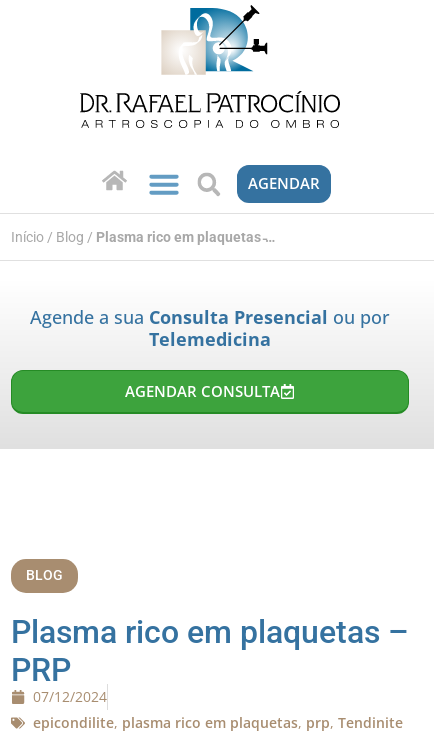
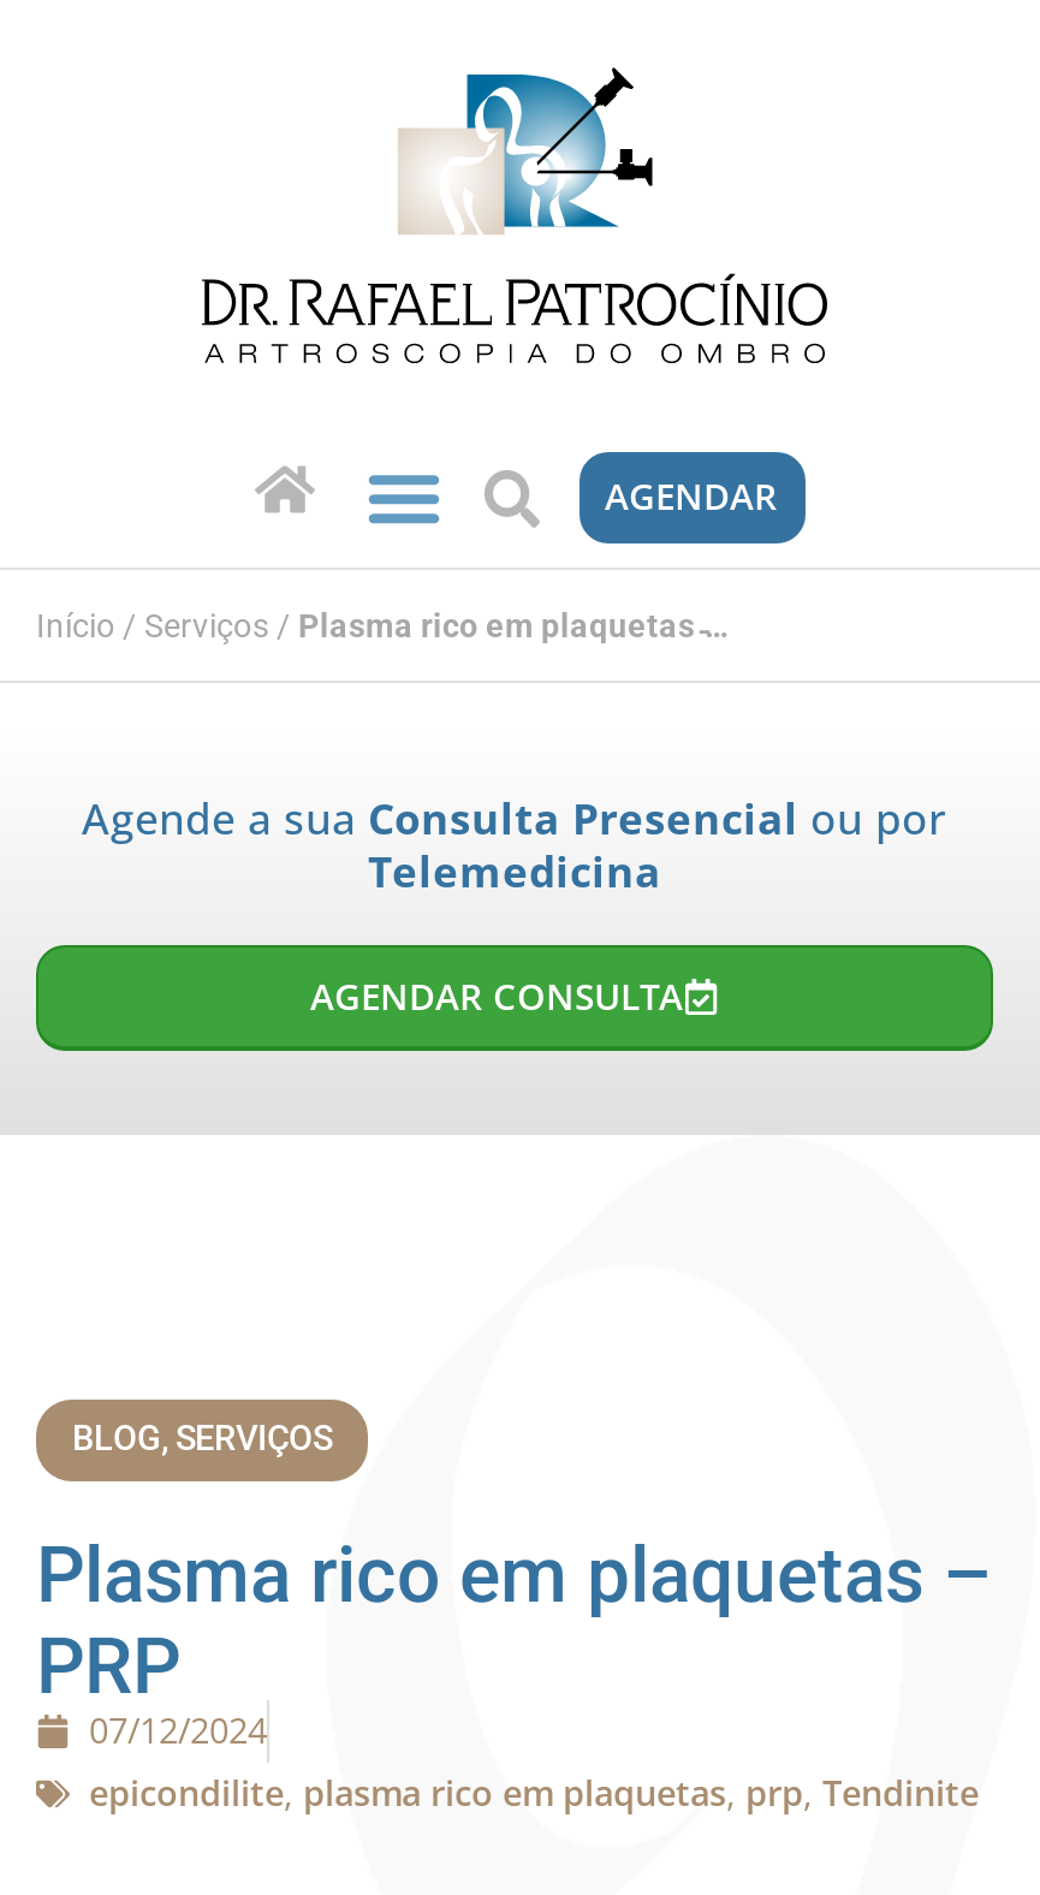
[11,229,275,245] Início / Blog / Plasma rico em plaquetas ̵… -> [36,606,729,644] Início / Serviços / Plasma rico em plaquetas ̵…
[26,567,63,584] BLOG -> [72,1419,332,1459] BLOG, SERVIÇOS

